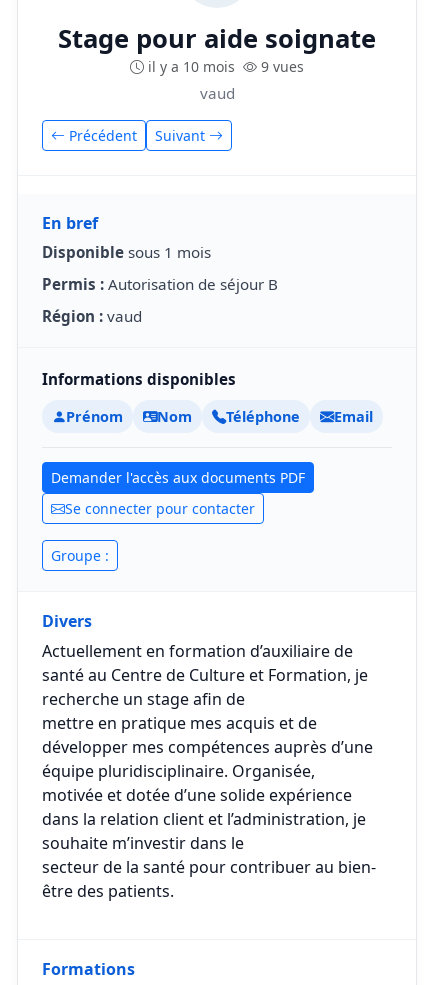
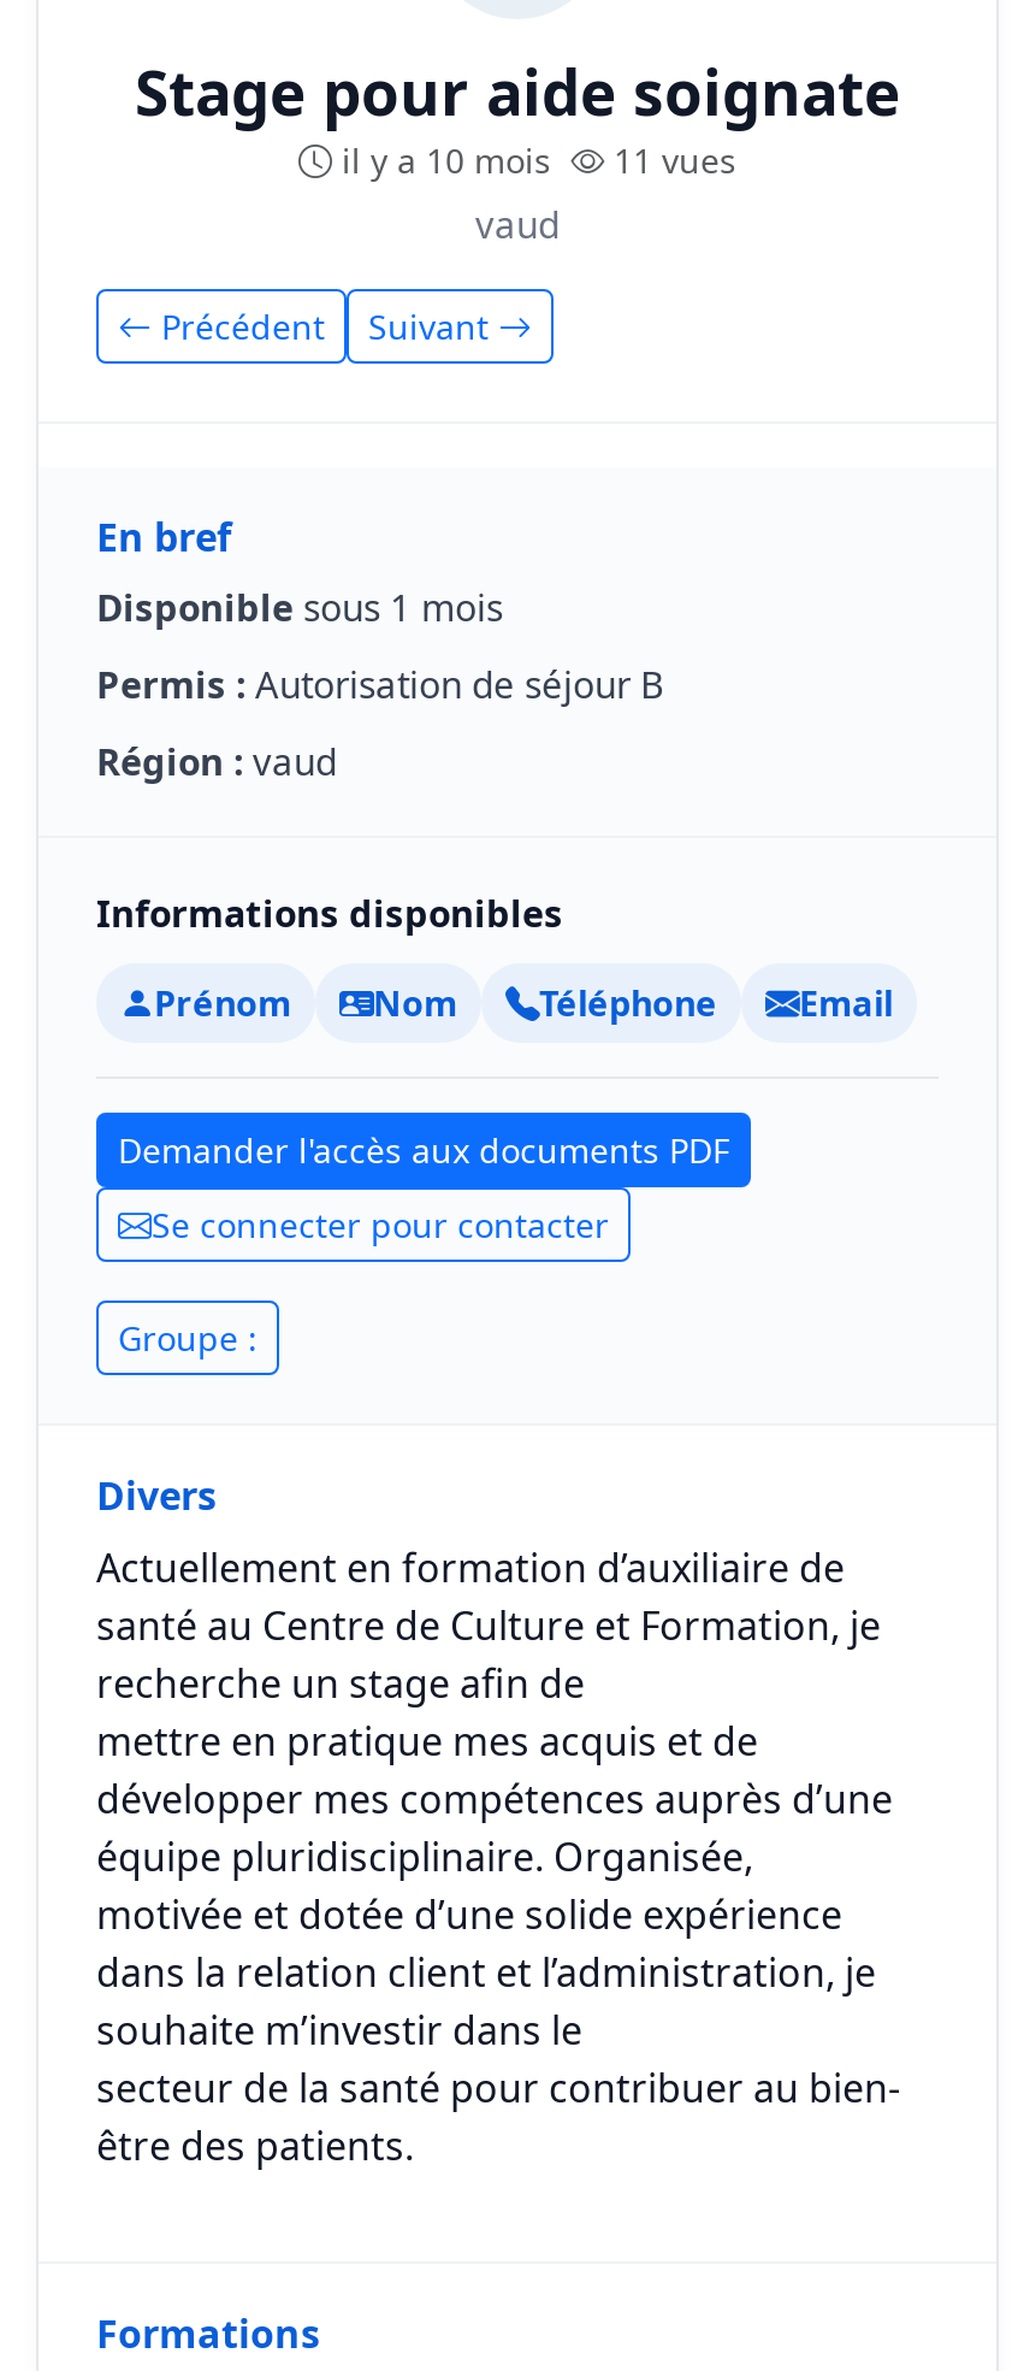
[144,57,304,76] il y a 10 mois 9 vues -> [332,137,736,183] il y a 10 mois 11 vues

